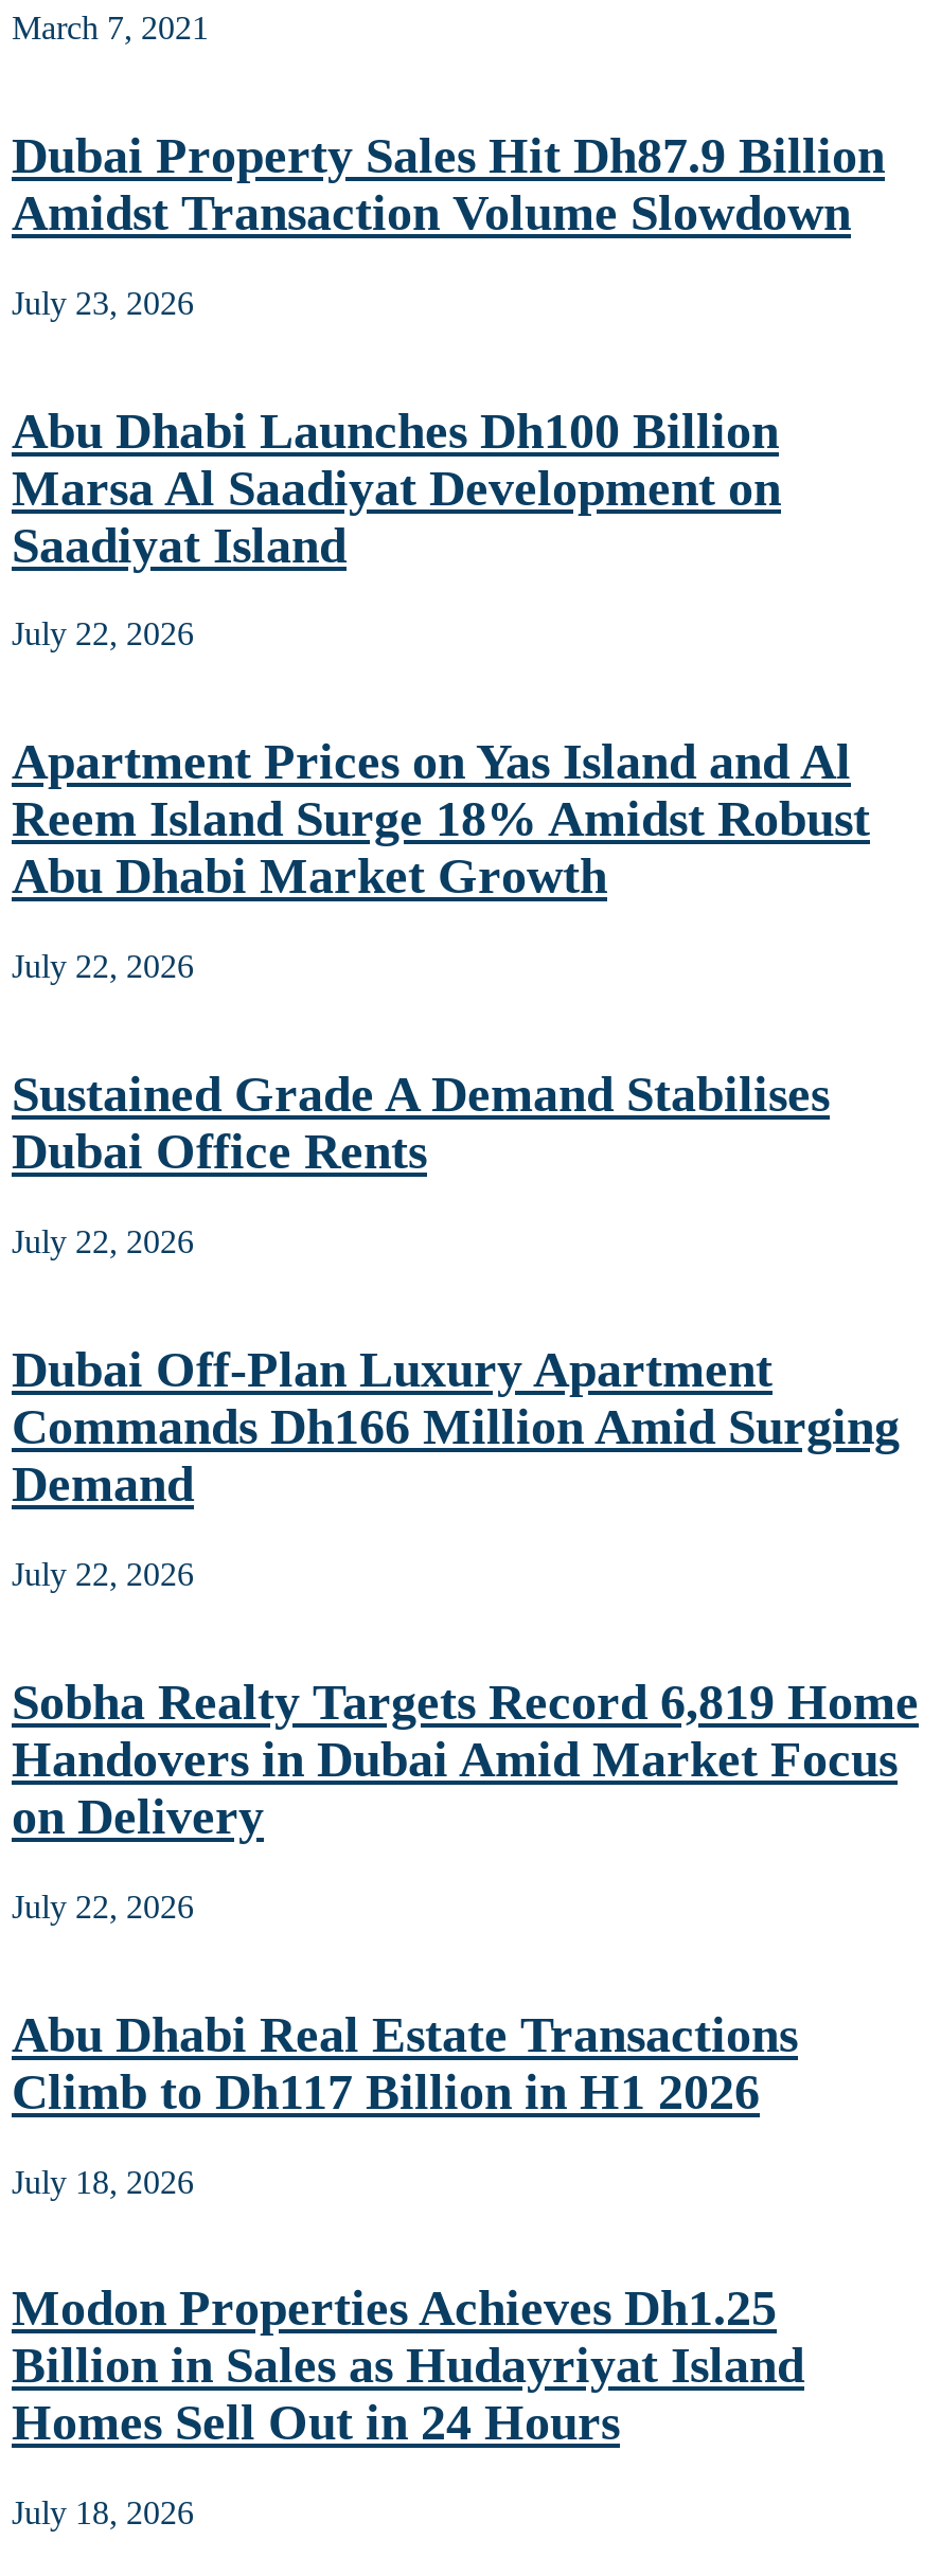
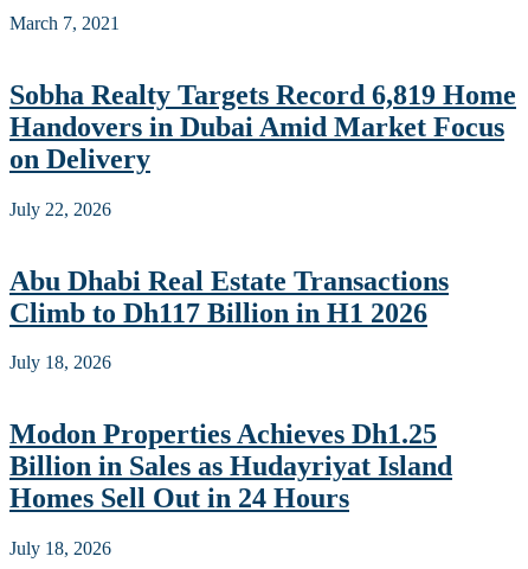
[12,128,900,1592] Dubai Property Sales Hit Dh87.9 Billion | Amidst Transaction Volume Slowdown | July 23, 2026 | Abu Dhabi Launches Dh100 Billion | Marsa Al Saadiyat Development on | Saadiyat Island | July 22, 2026 | Apartment Prices on Yas Island and Al | Reem Island Surge 18% Amidst Robust | Abu Dhabi Market Growth | July 22, 2026 | Sustained Grade A Demand Stabilises | Dubai Office Rents | July 22, 2026 | Dubai Off-Plan Luxury Apartment | Commands Dh166 Million Amid Surging | Demand | July 22, 2026 -> none

